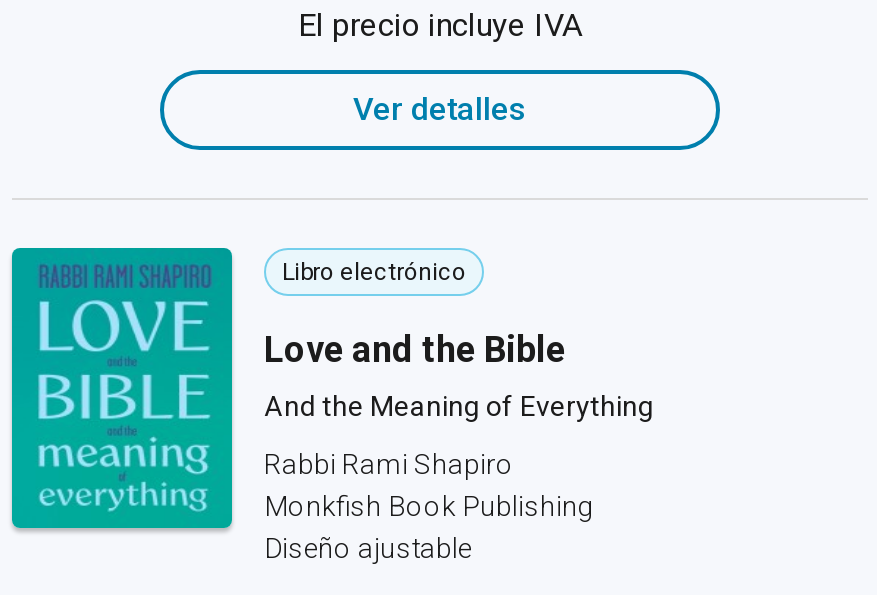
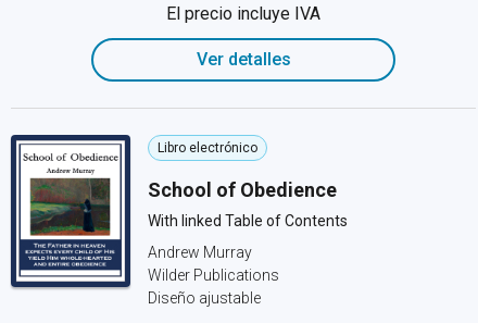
[10,246,566,530] [image] | Love and the Bible -> [10,134,337,288] [image] | School of Obedience
[264,390,654,422] And the Meaning of Everything -> [148,212,348,229] With linked Table of Contents
[264,448,594,522] Rabbi Rami Shapiro | Monkfish Book Publishing -> [148,244,279,284] Andrew Murray | Wilder Publications

